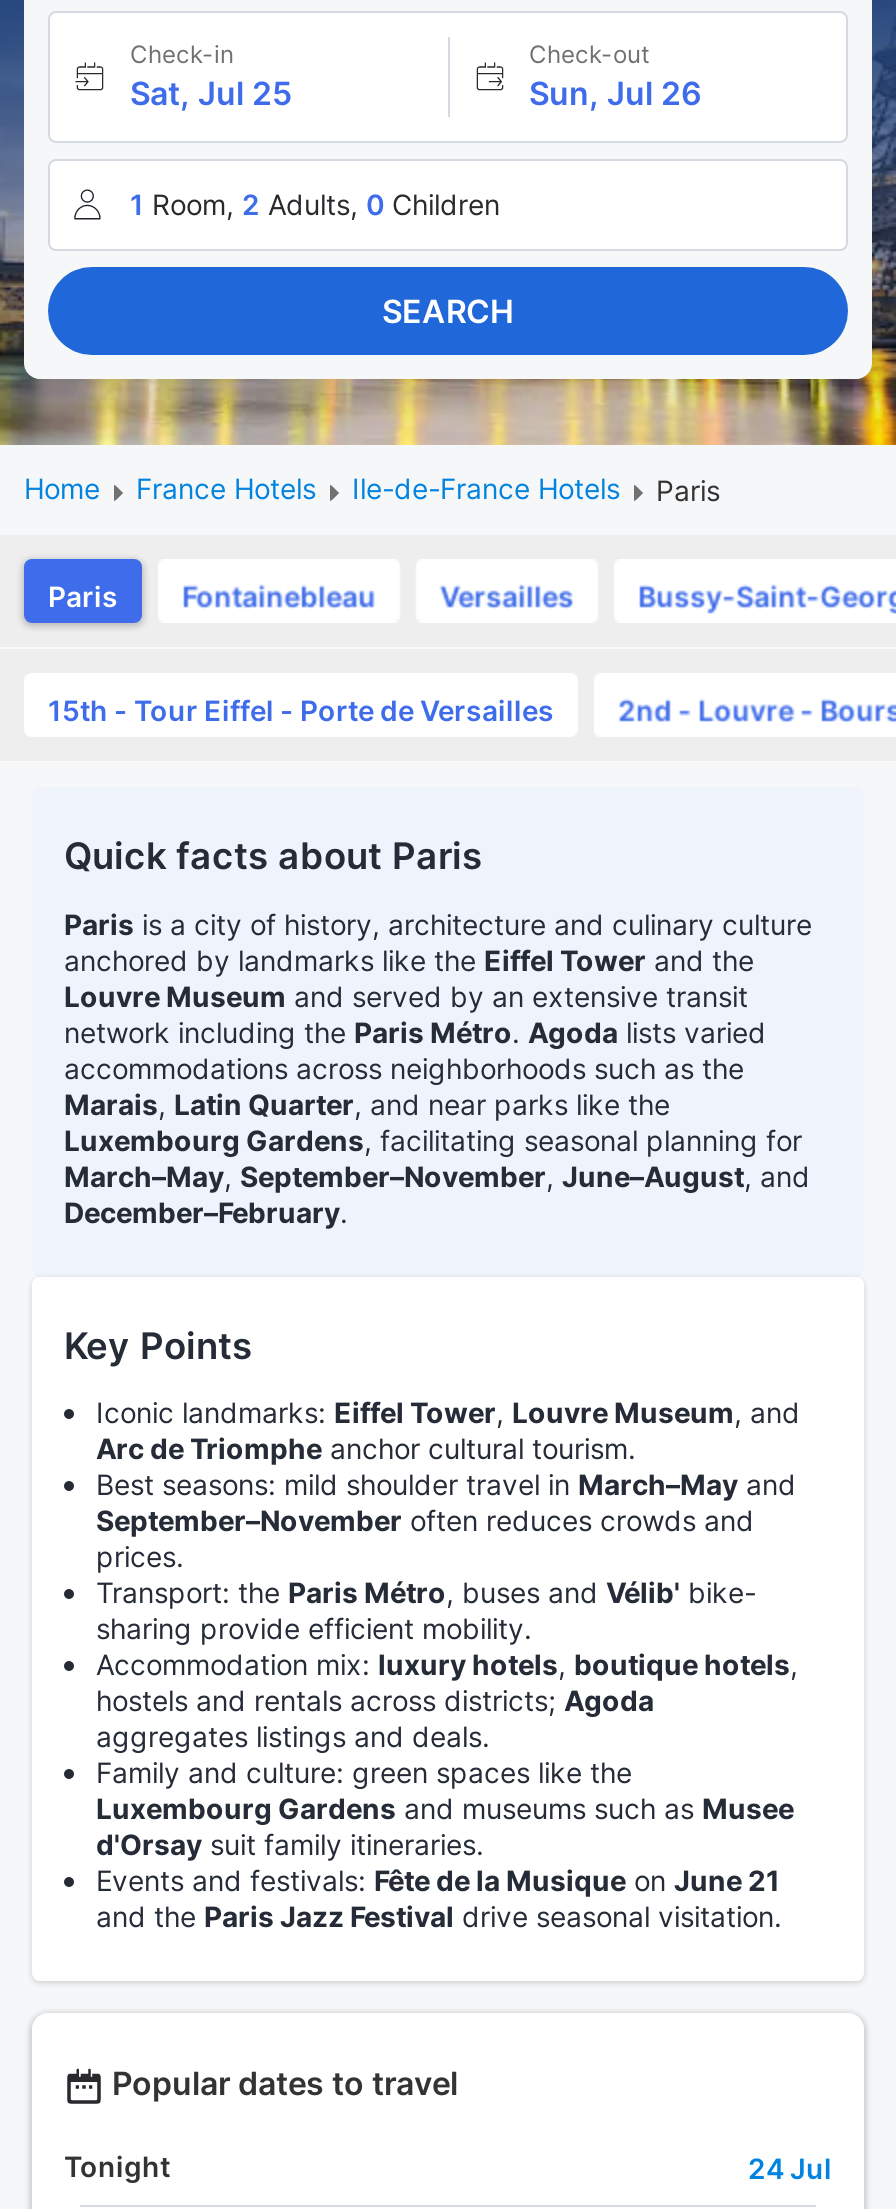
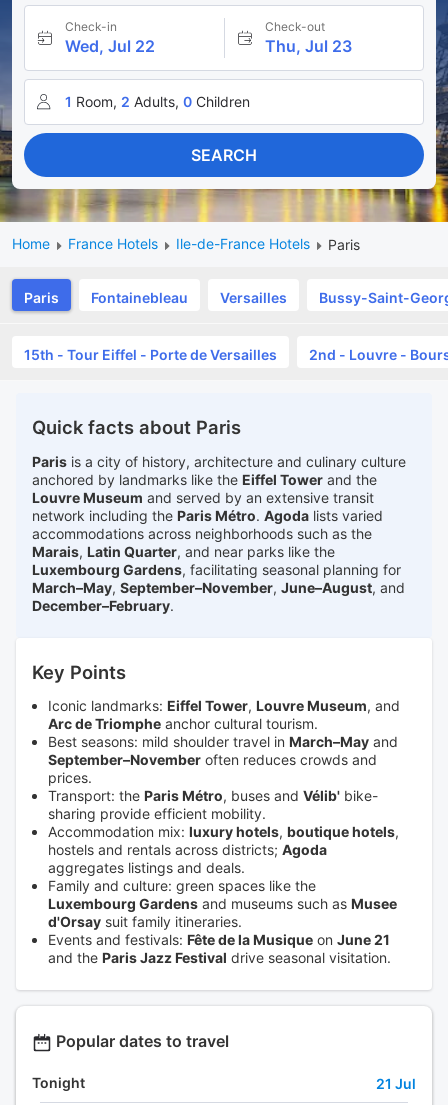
[130,73,292,113] Sat, Jul 25 -> [65,36,155,56] Wed, Jul 22
[529,73,701,113] Sun, Jul 26 -> [264,36,351,56] Thu, Jul 23
[748,2151,832,2185] 24 Jul -> [376,1075,416,1092] 21 Jul

